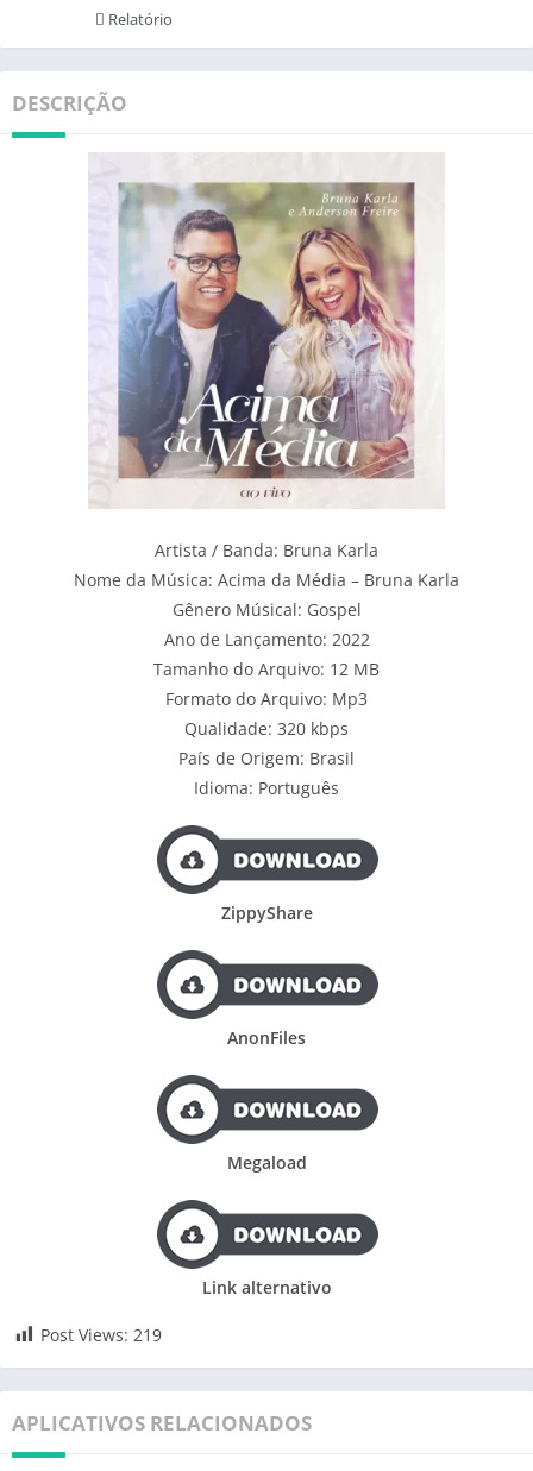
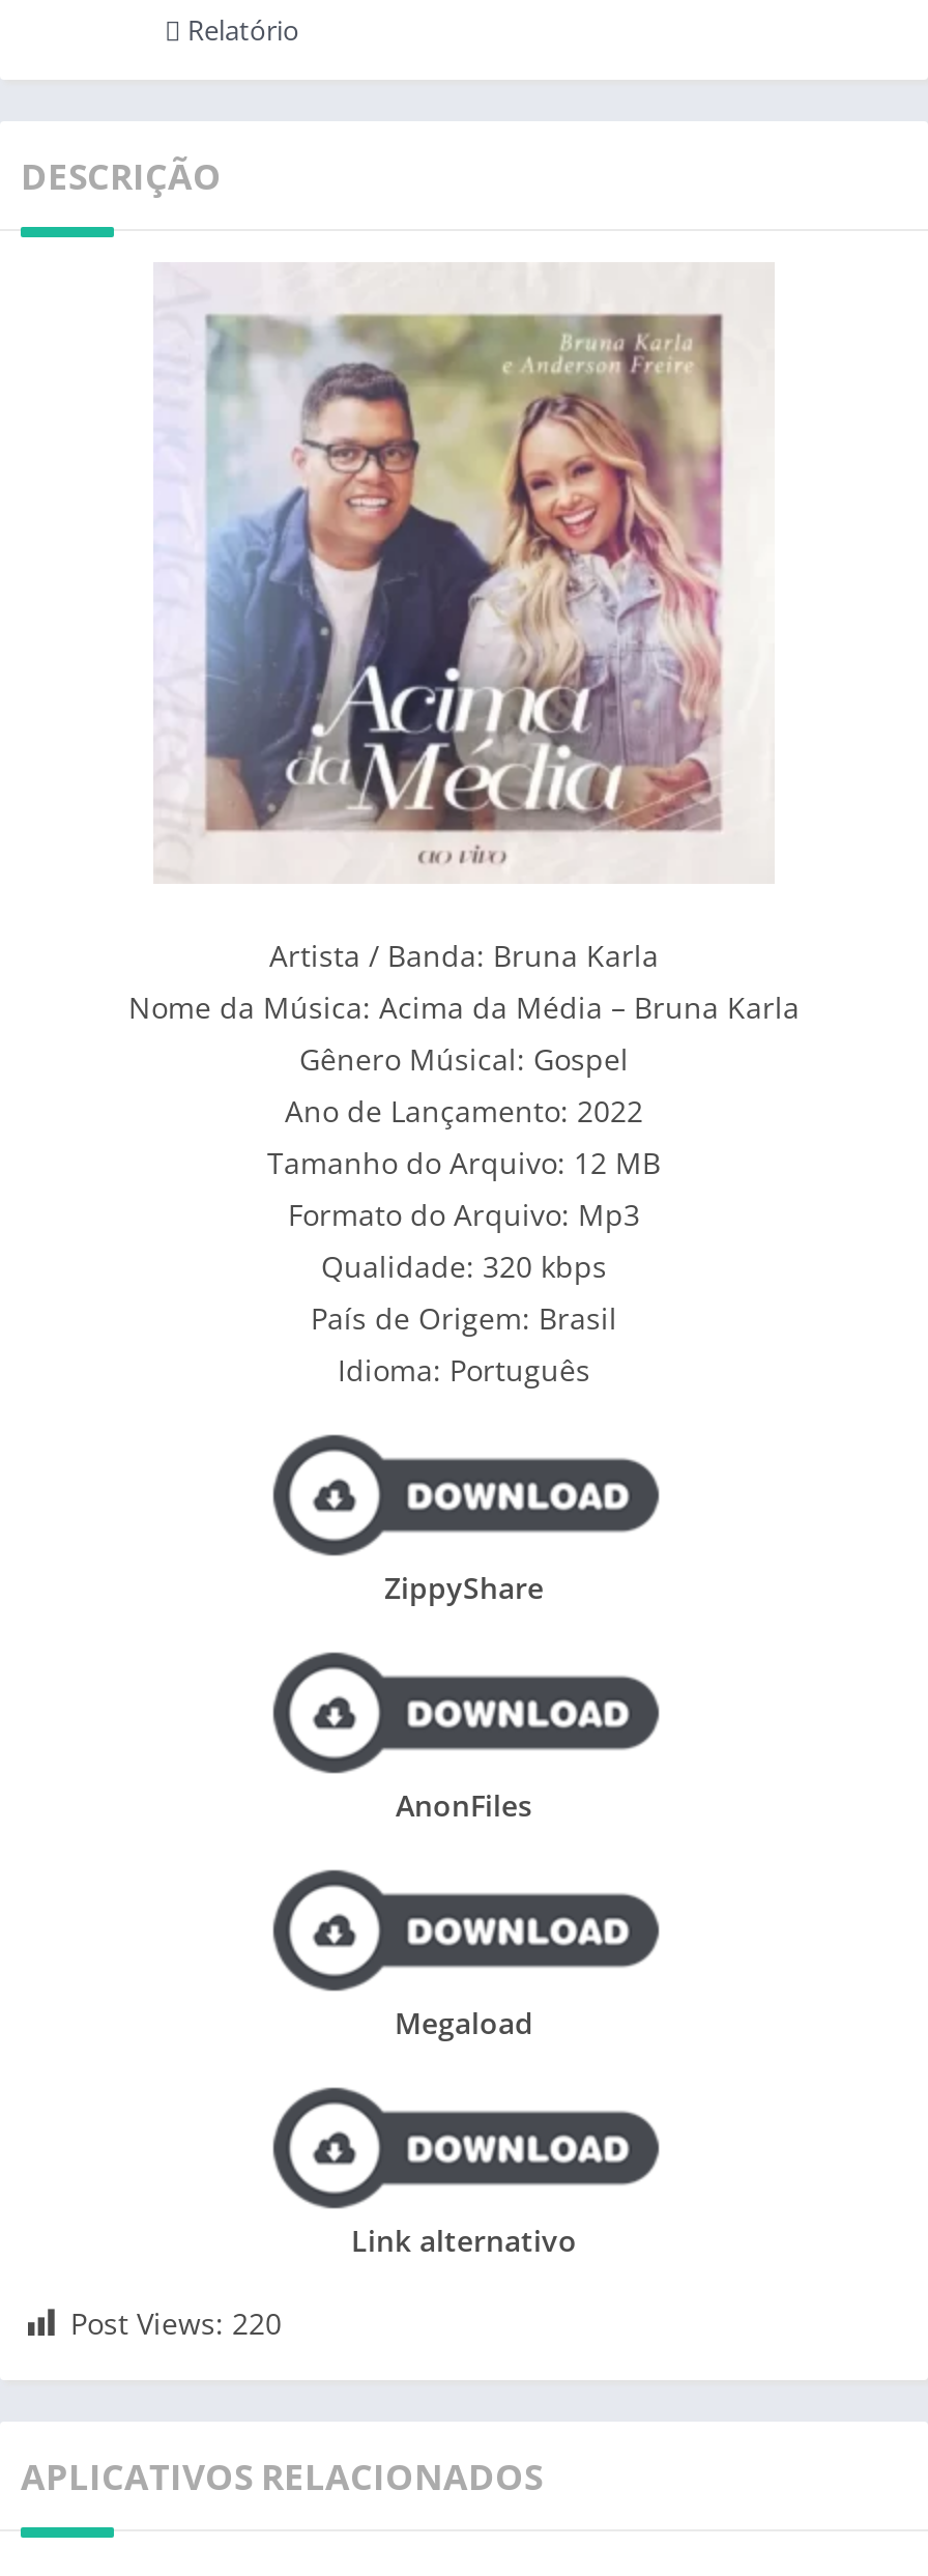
[40,1323,162,1346] Post Views: 219 -> [70,2302,282,2342] Post Views: 220

